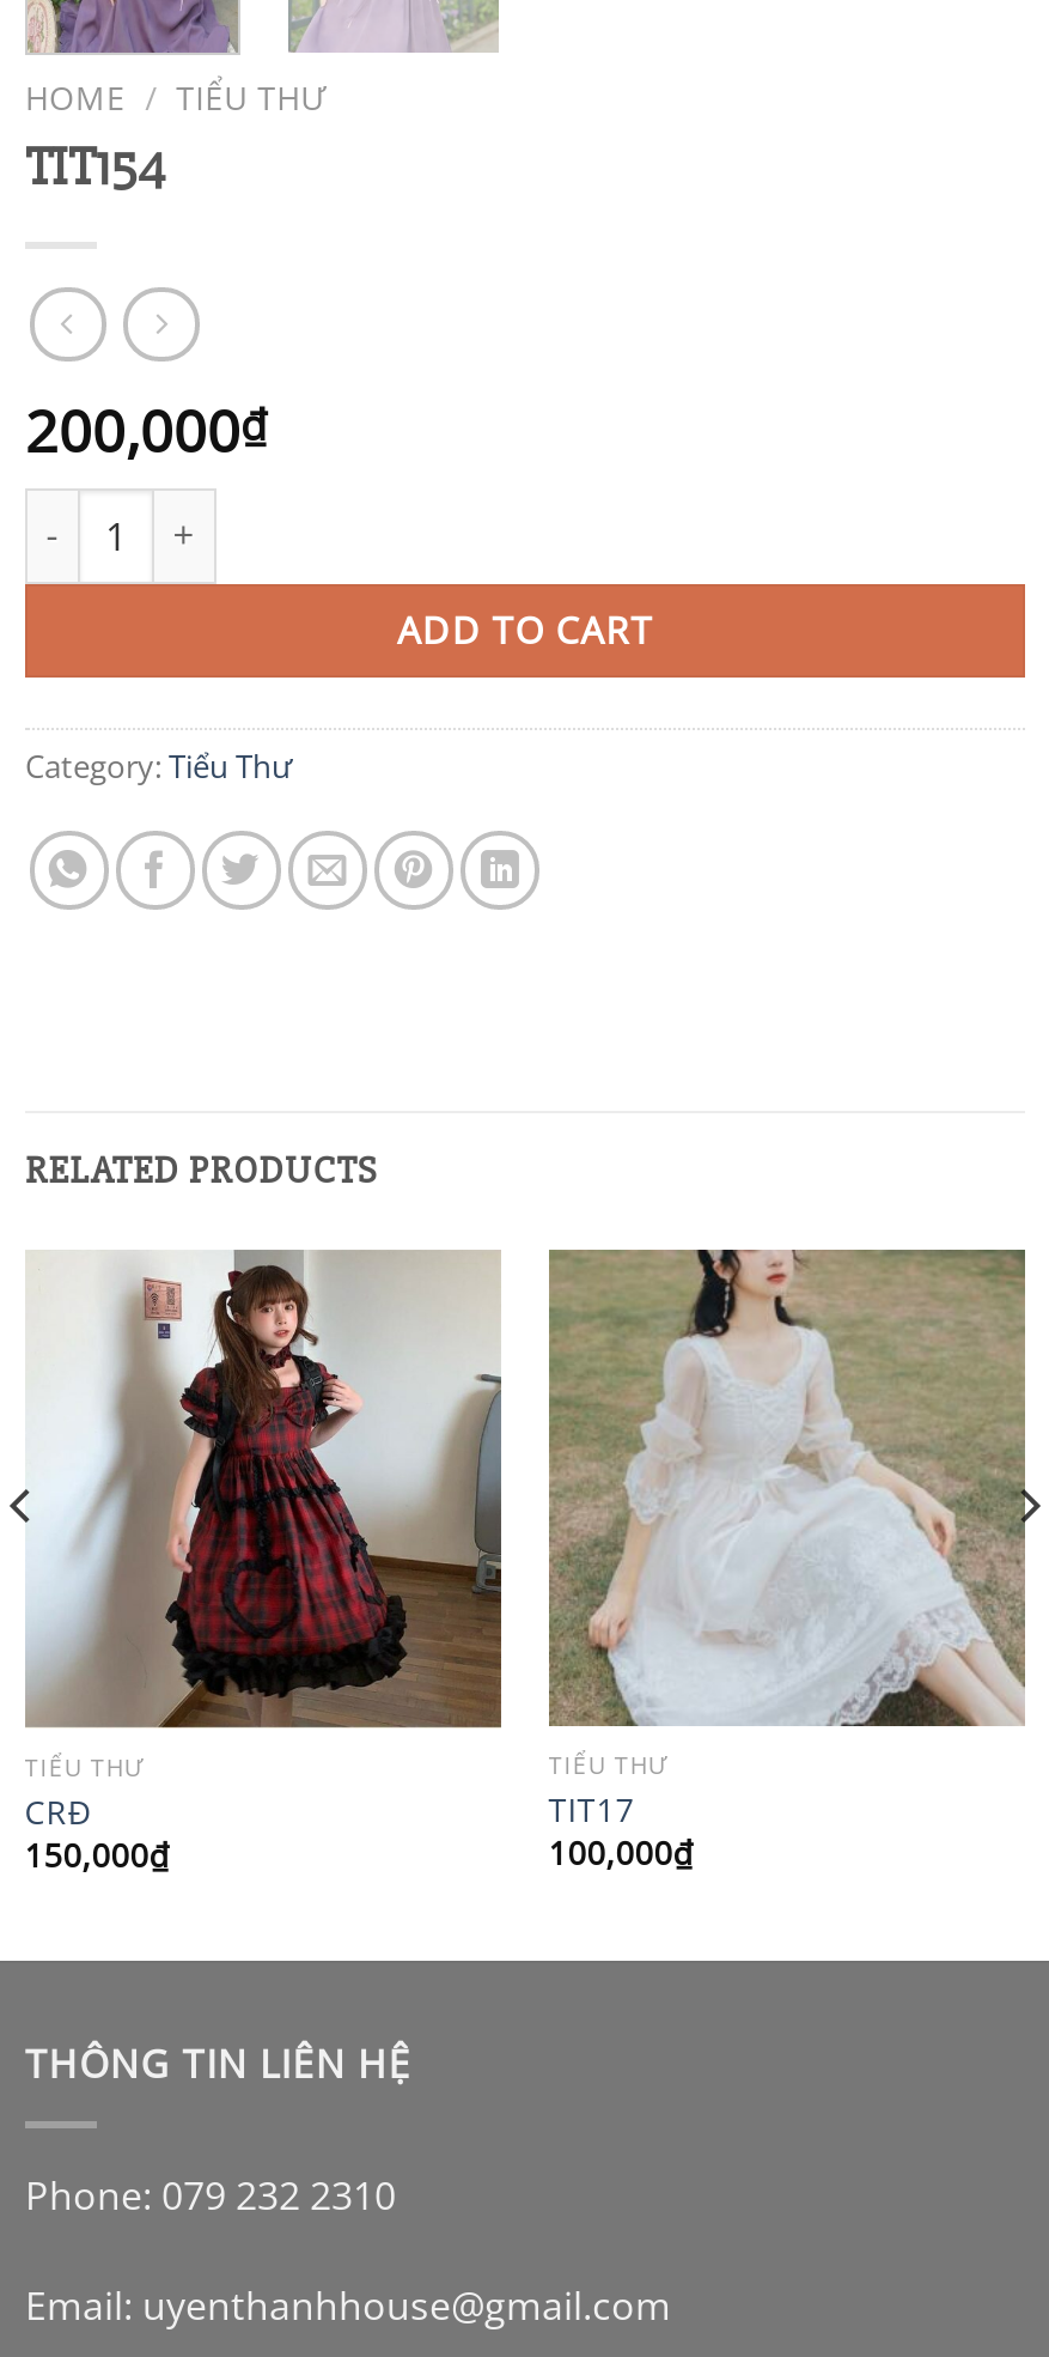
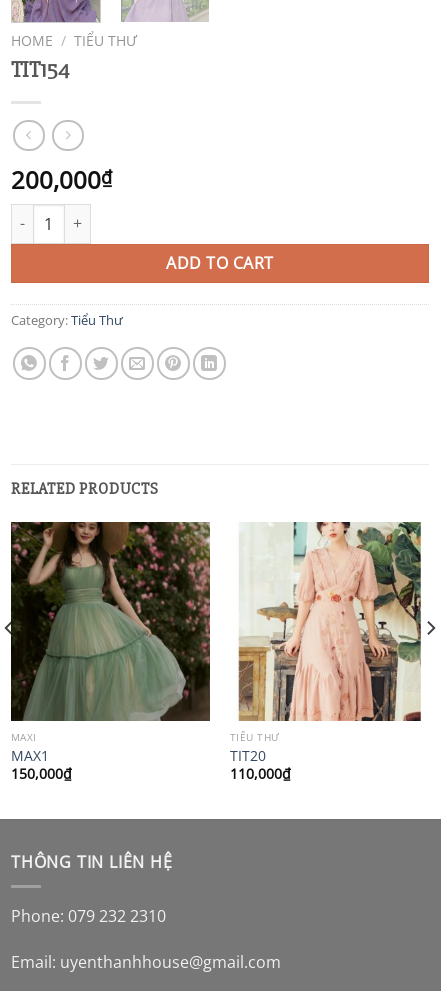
[23,1247,504,1833] [image] | TIỂU THƯ | CRĐ -> [10,521,211,765] [image] | MAXI | MAX1
[547,1247,1027,1875] [image] | TIT17 | 100,000₫ -> [230,522,430,783] [image] | TIT20 | 110,000₫

